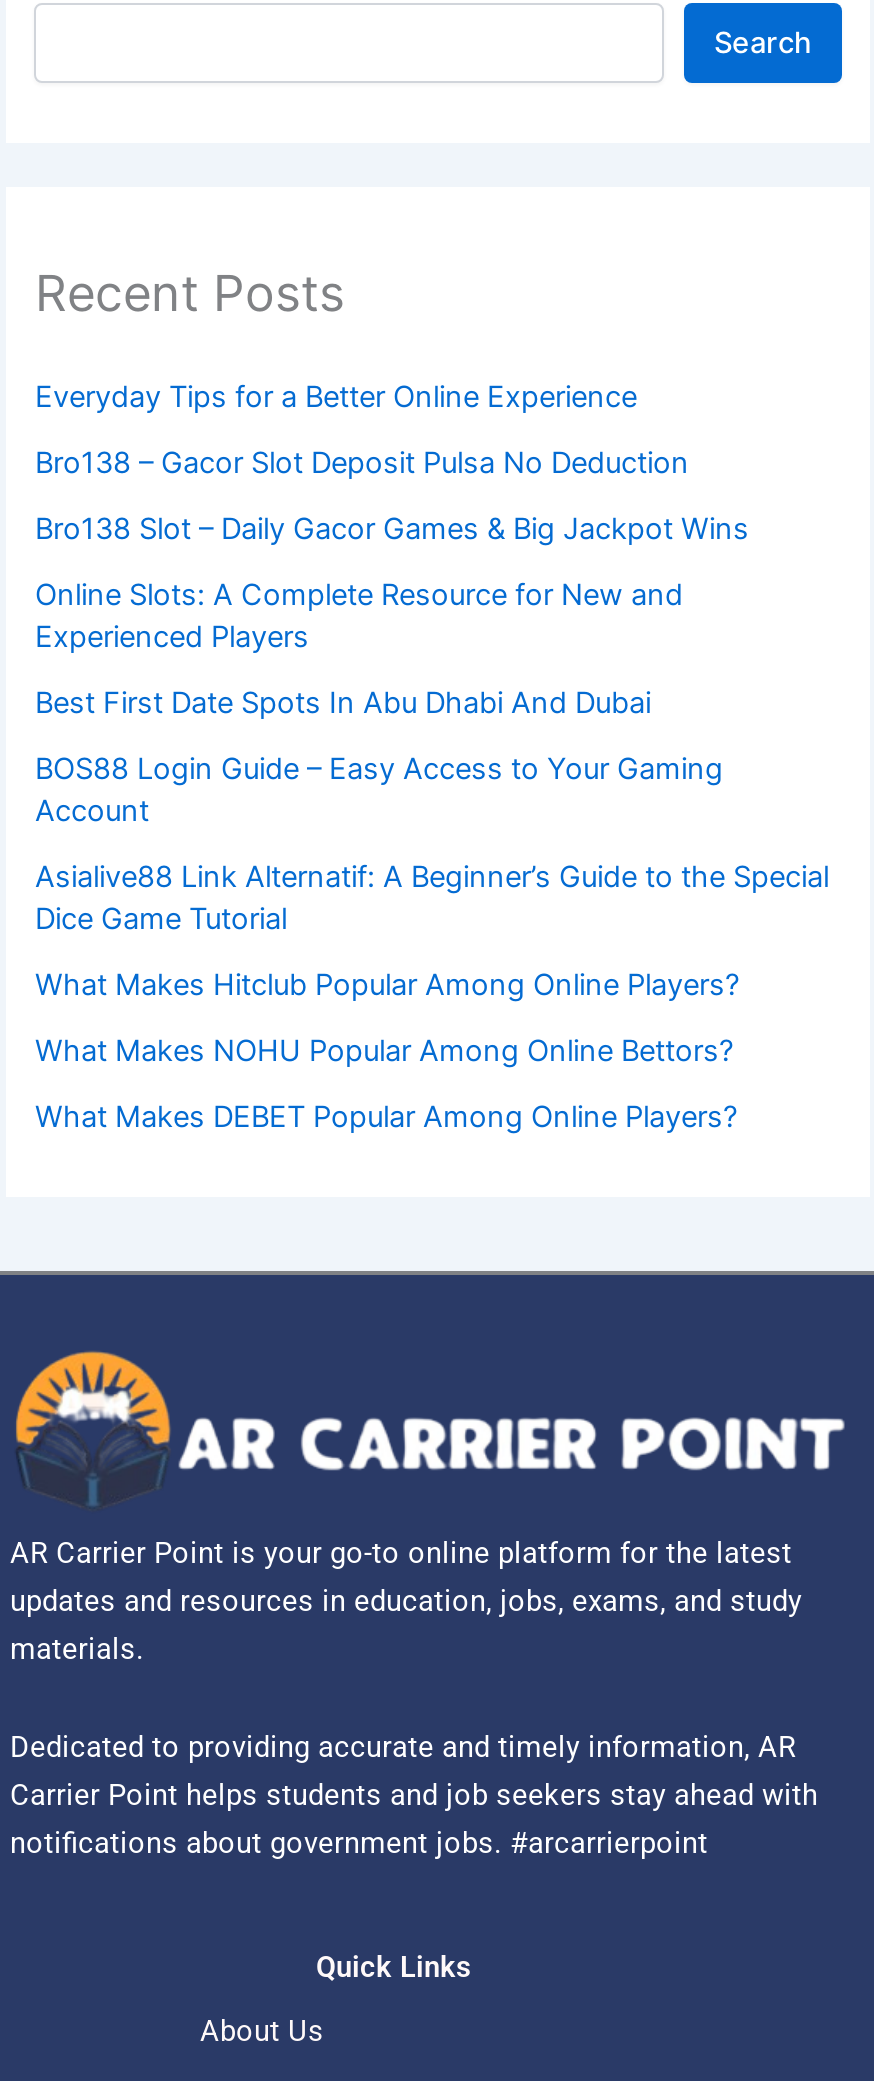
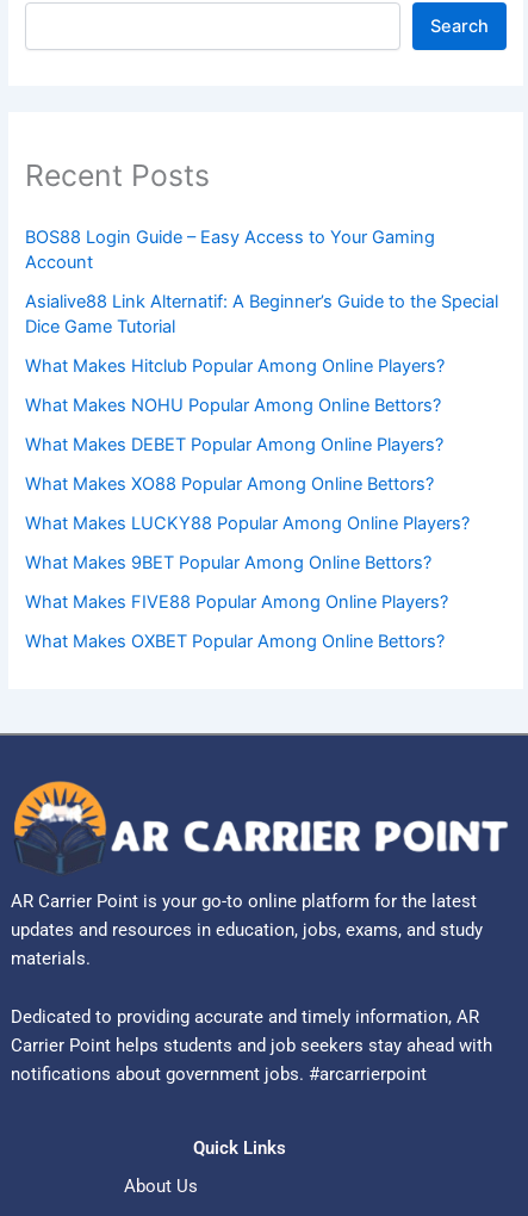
[35,379,749,721] Everyday Tips for a Better Online Experience | Bro138 – Gacor Slot Deposit Pulsa No Deduction | Bro138 Slot – Daily Gacor Games & Big Jackpot Wins | Online Slots: A Complete Resource for New and | Experienced Players | Best First Date Spots In Abu Dhabi And Dubai -> none
moved [35,751,829,1135] -> [26,227,499,456]: BOS88 Login Guide – Easy Access to Your Gaming | Account | Asialive88 Link Alternatif: A Beginner’s Guide to the Special | Dice Game Tutorial | What Makes Hitclub Popular Among Online Players? | What Makes NOHU Popular Among Online Bettors? | What Makes DEBET Popular Among Online Players?
none -> [26,473,475,652] What Makes XO88 Popular Among Online Bettors? | What Makes LUCKY88 Popular Among Online Players? | What Makes 9BET Popular Among Online Bettors? | What Makes FIVE88 Popular Among Online Players? | What Makes OXBET Popular Among Online Bettors?

